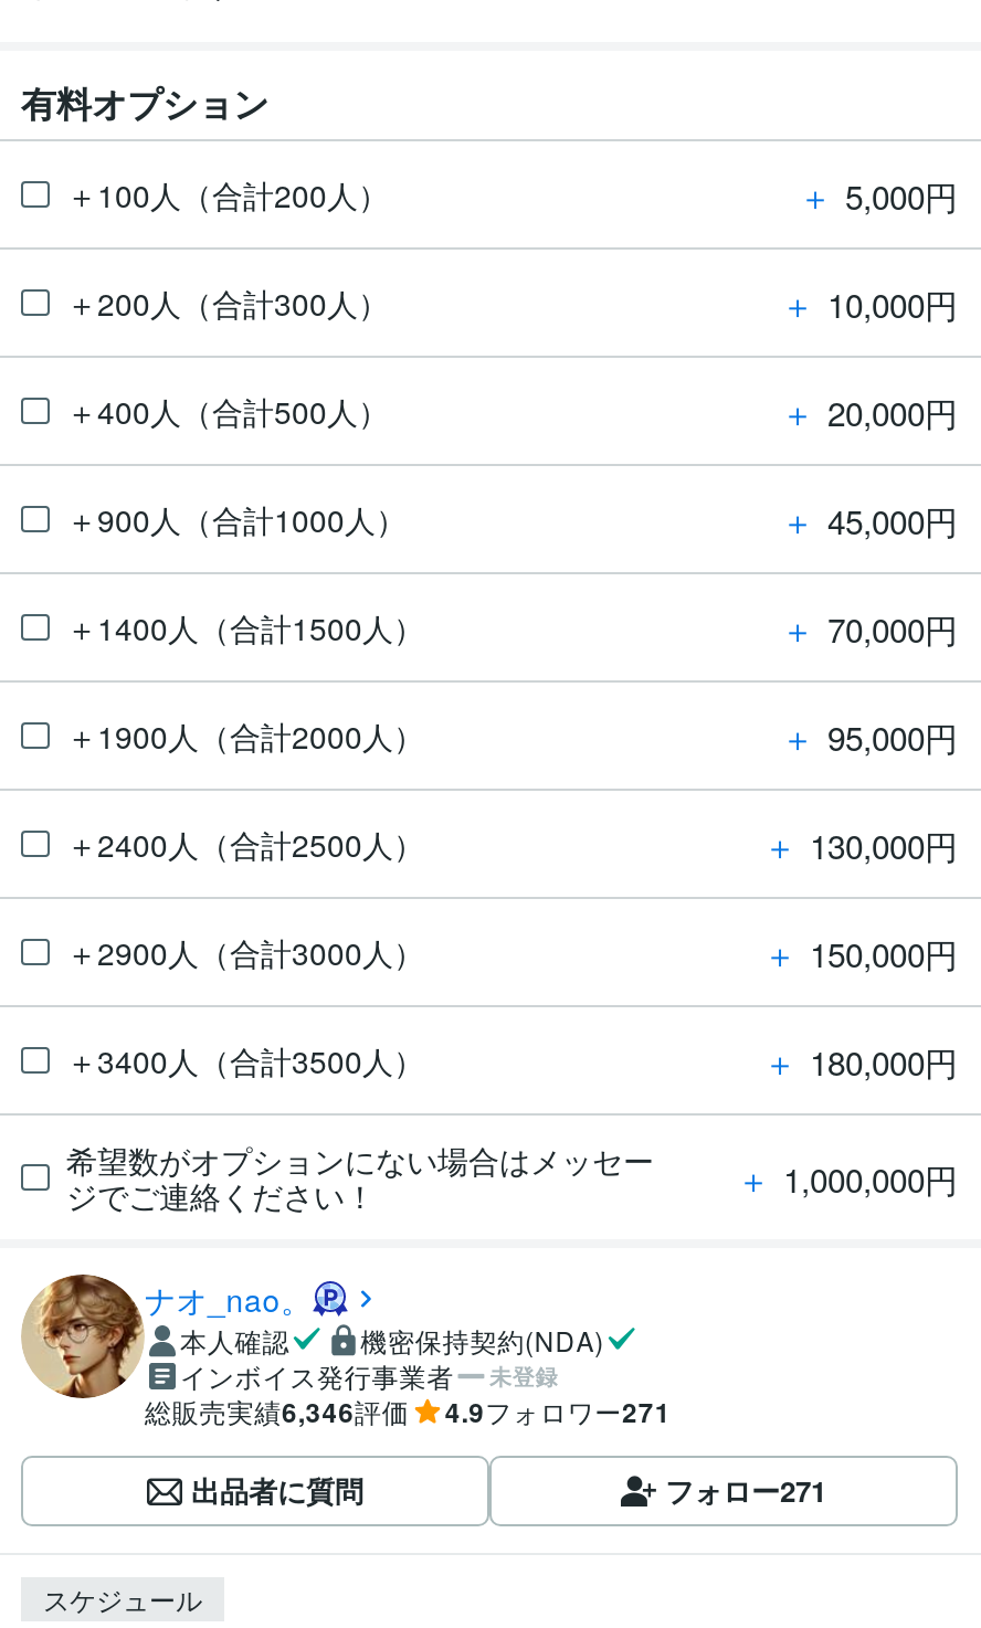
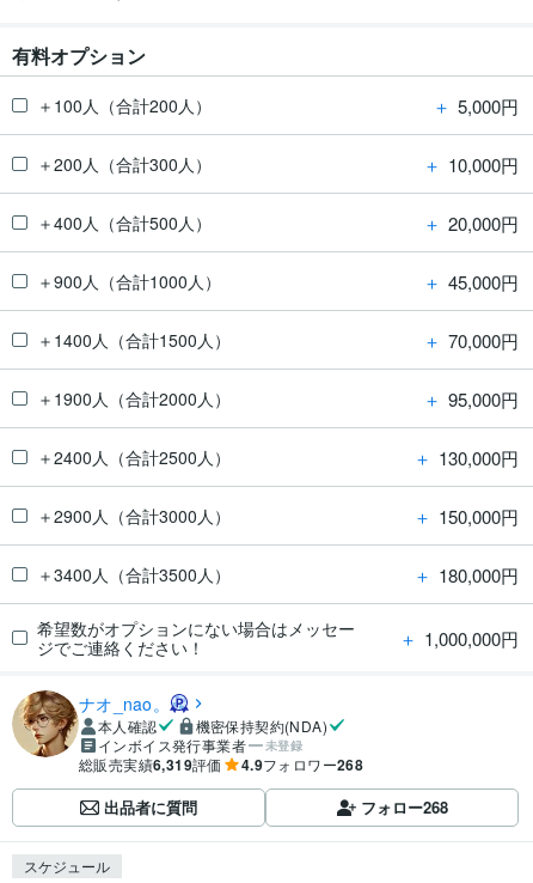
[145,1392,409,1432] 総販売実績6,346評価 -> [79,754,222,775] 総販売実績6,319評価
[445,1392,671,1432] 4.9フォロワー271 -> [241,754,364,775] 4.9フォロワー268
[665,1469,826,1511] フォロー271 -> [360,796,448,819] フォロー268

